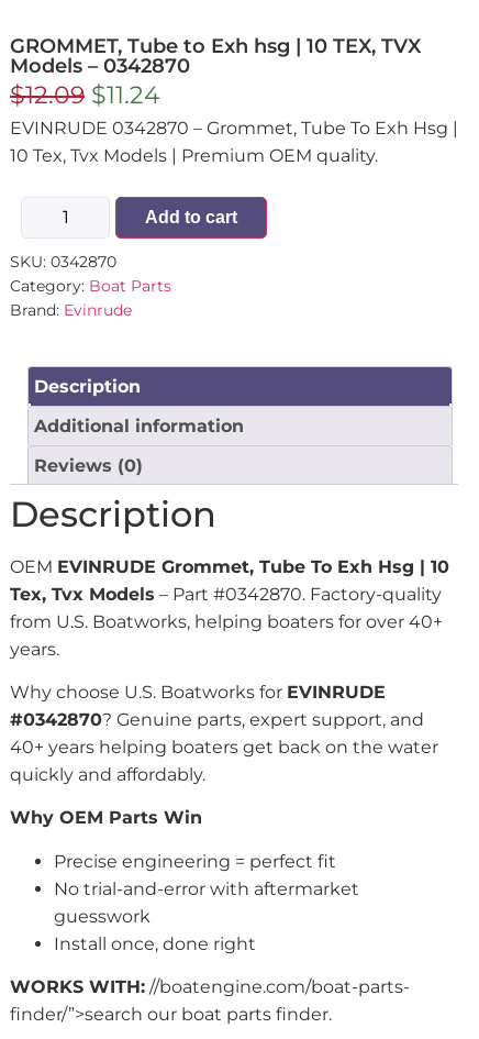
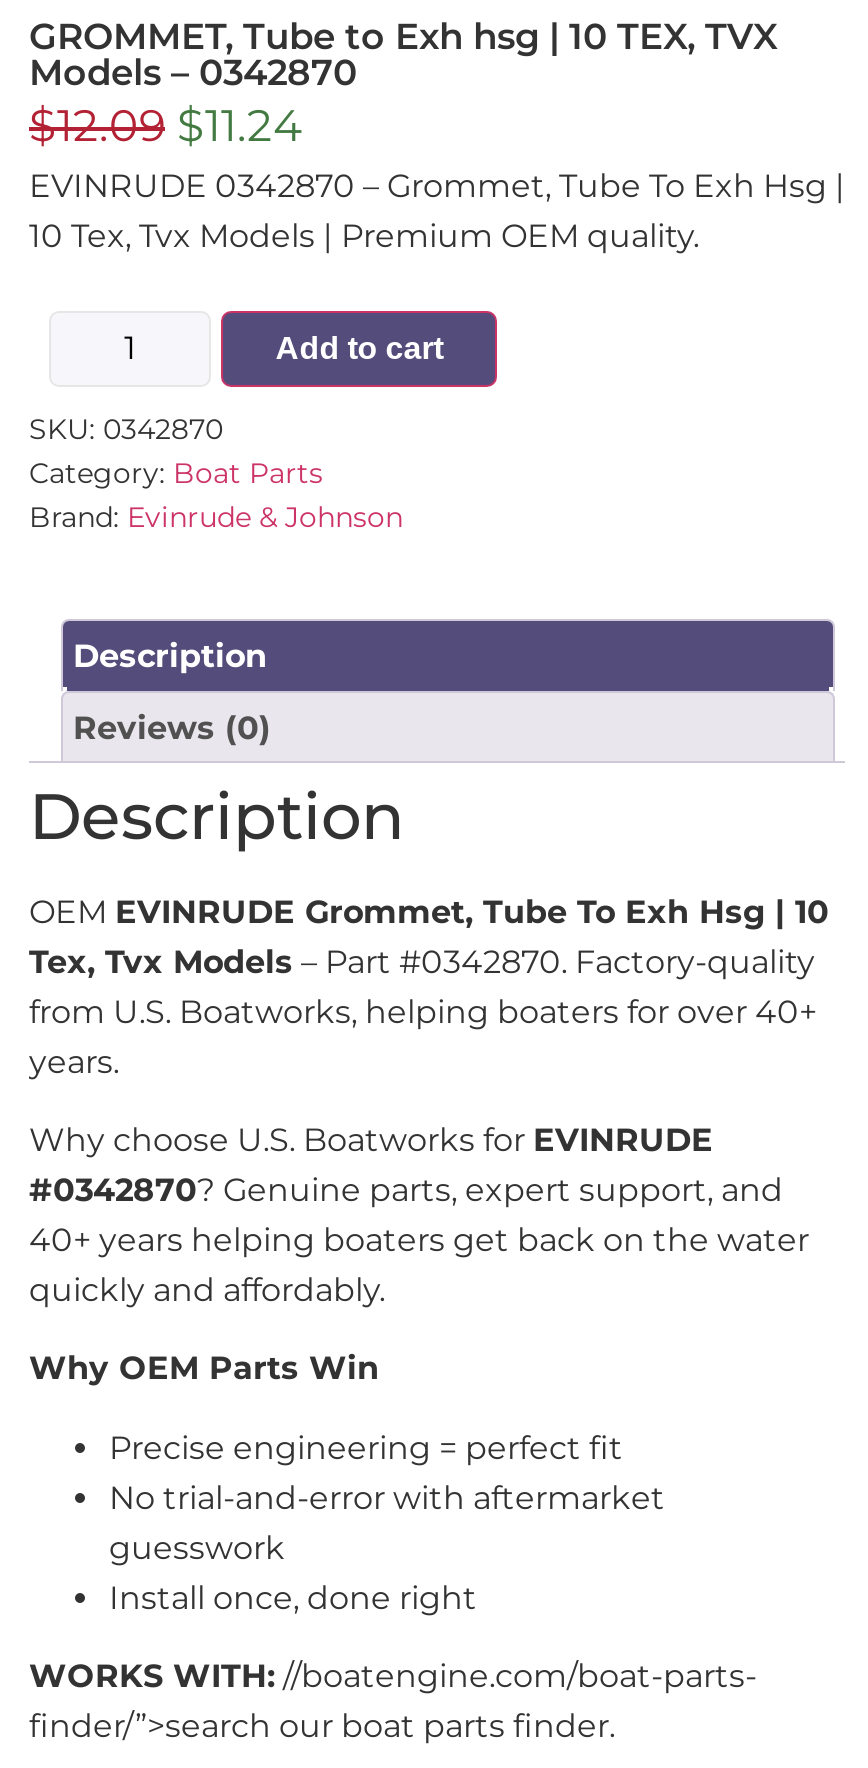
[10,300,132,320] Brand: Evinrude -> [29,498,403,534] Brand: Evinrude & Johnson
[34,415,244,436] Additional information -> none

